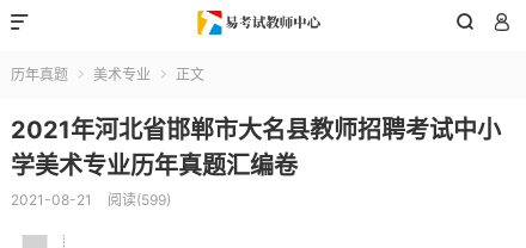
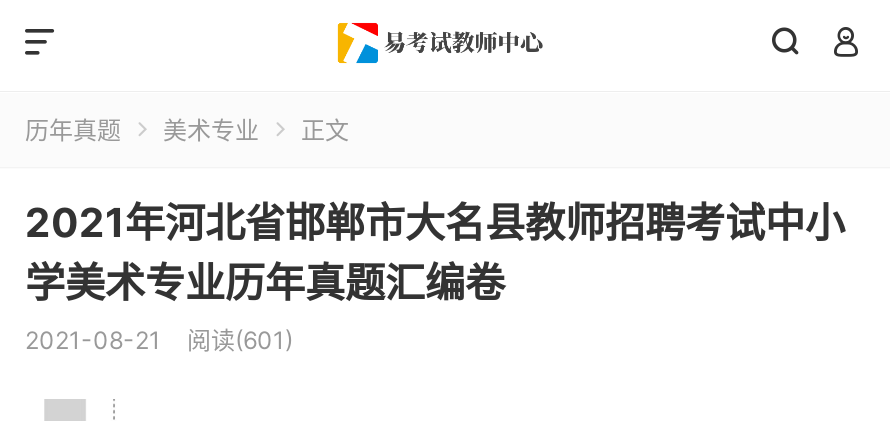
[11,191,171,209] 2021-08-21 阅读(599) -> [25,325,293,355] 2021-08-21 阅读(601)

